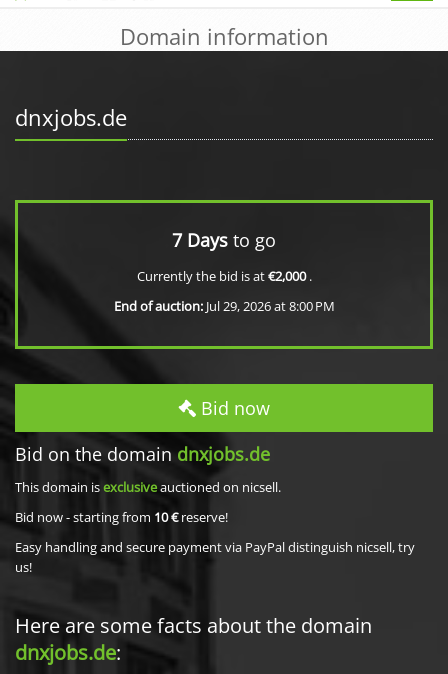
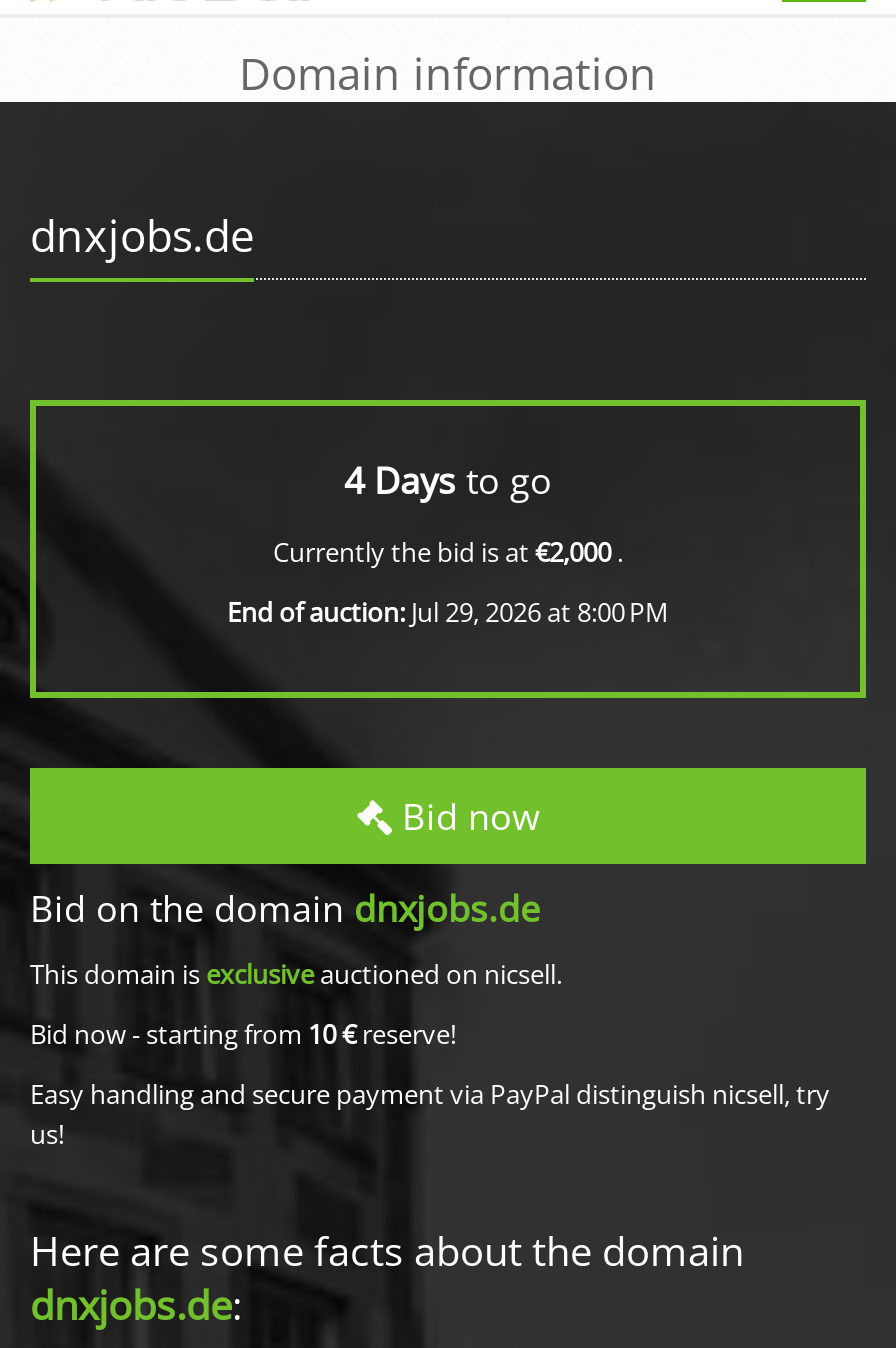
[172,228,276,252] 7 Days to go -> [344,456,552,504] 4 Days to go

